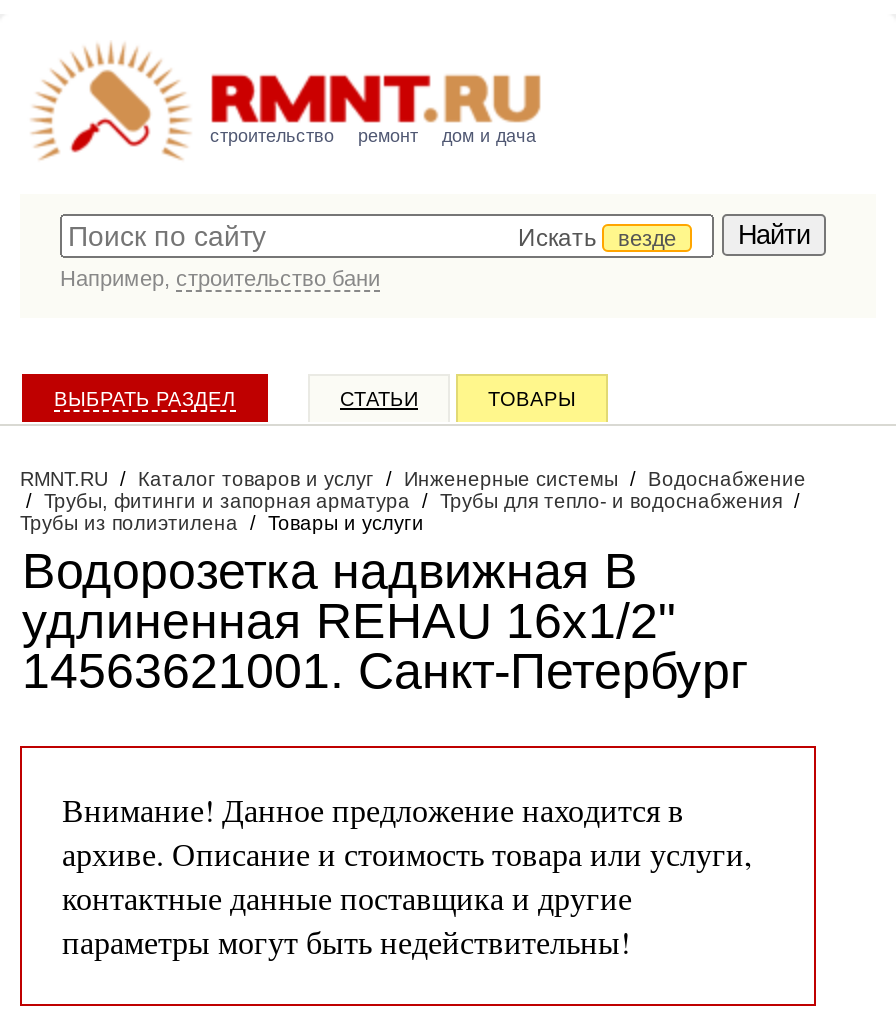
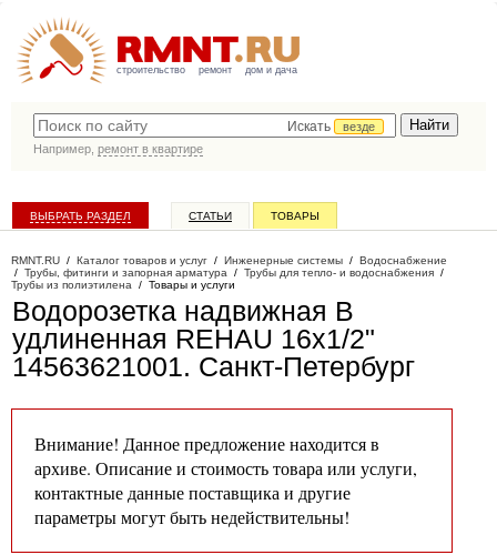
[60,266,380,290] Например, строительство бани -> [33,142,203,155] Например, ремонт в квартире

